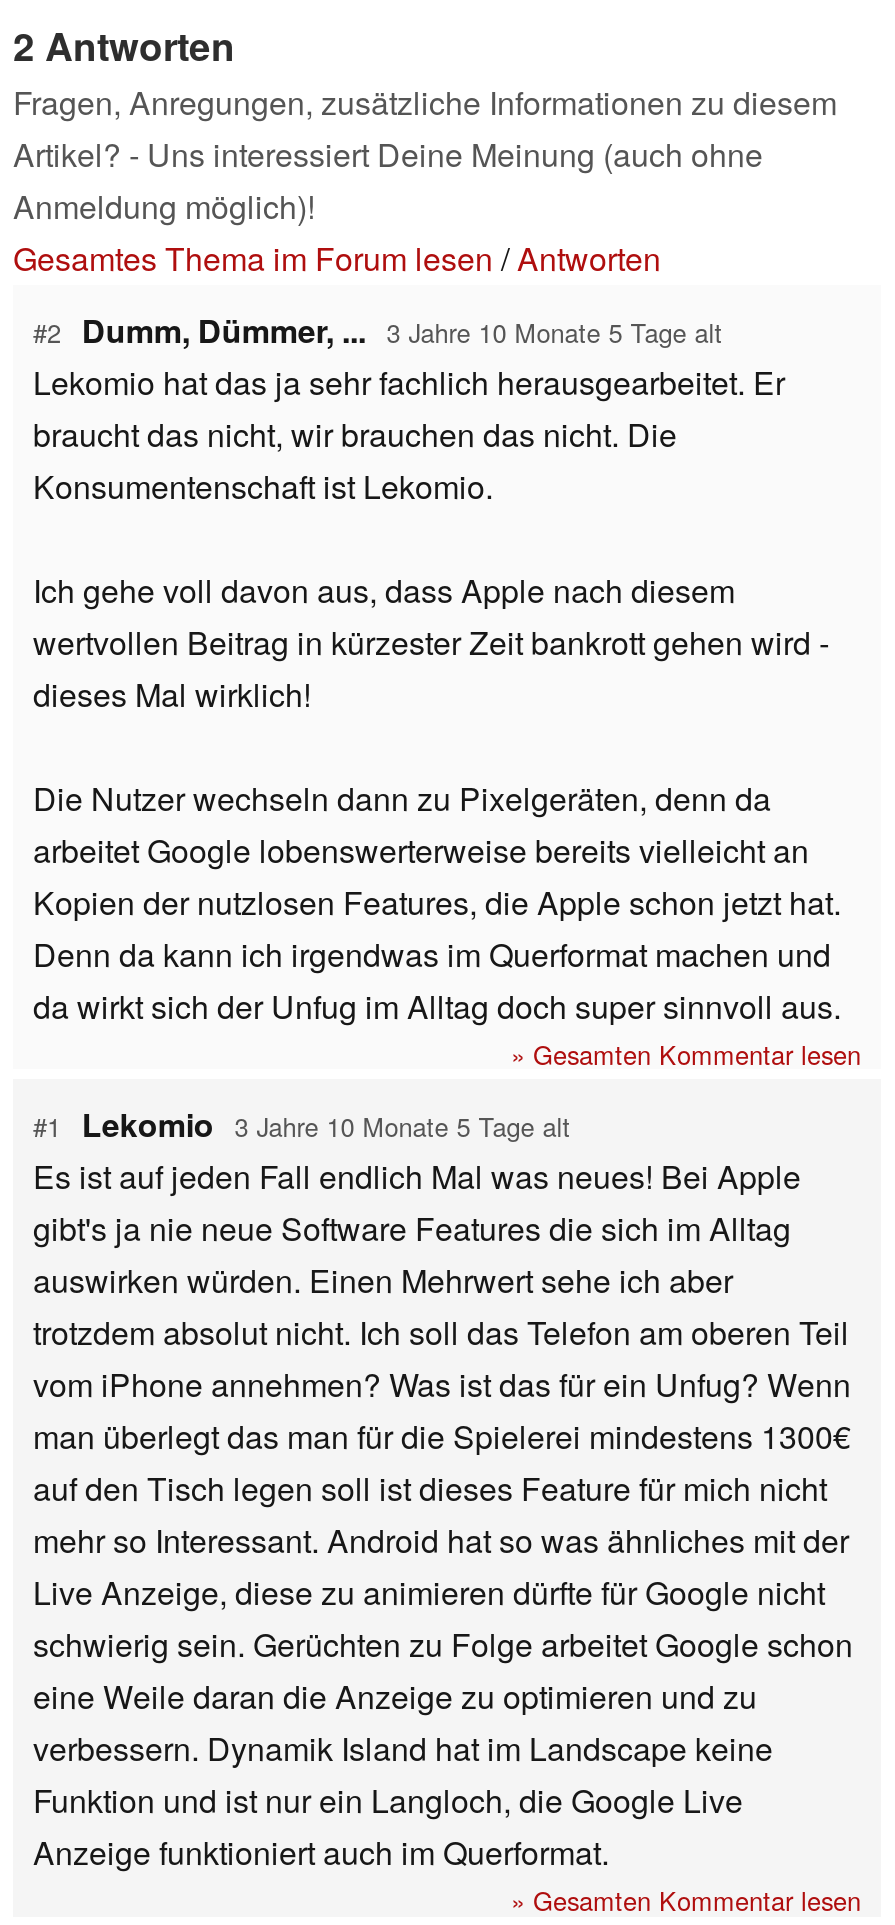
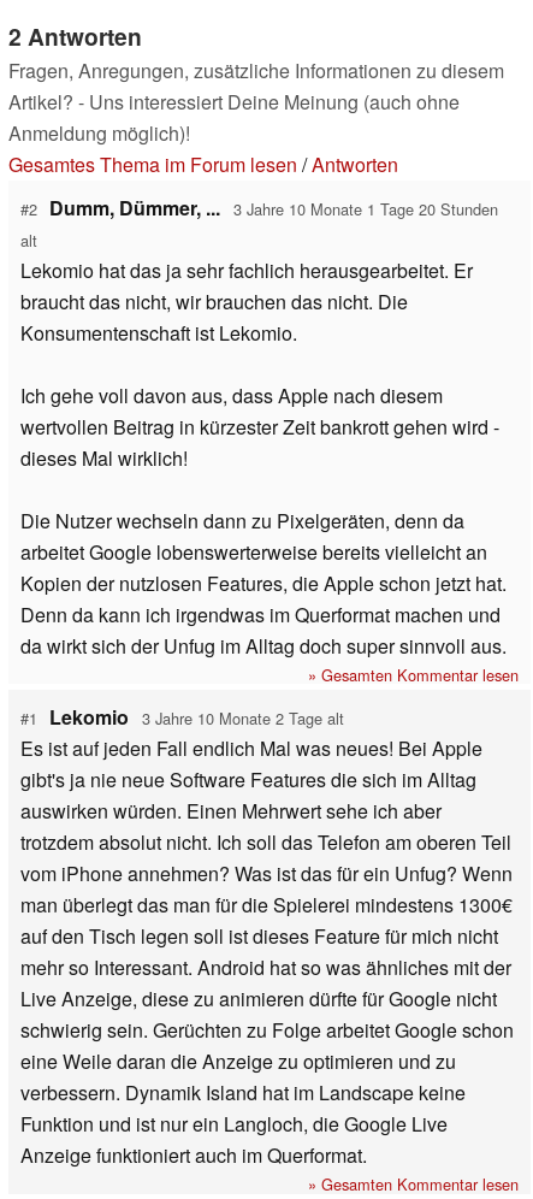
[33,307,723,353] #2 Dumm, Dümmer, ... 3 Jahre 10 Monate 5 Tage alt -> [20,194,498,252] #2 Dumm, Dümmer, ... 3 Jahre 10 Monate 1 Tage 20 Stunden | alt
[33,1102,571,1148] #1 Lekomio 3 Jahre 10 Monate 5 Tage alt -> [20,704,344,731] #1 Lekomio 3 Jahre 10 Monate 2 Tage alt

